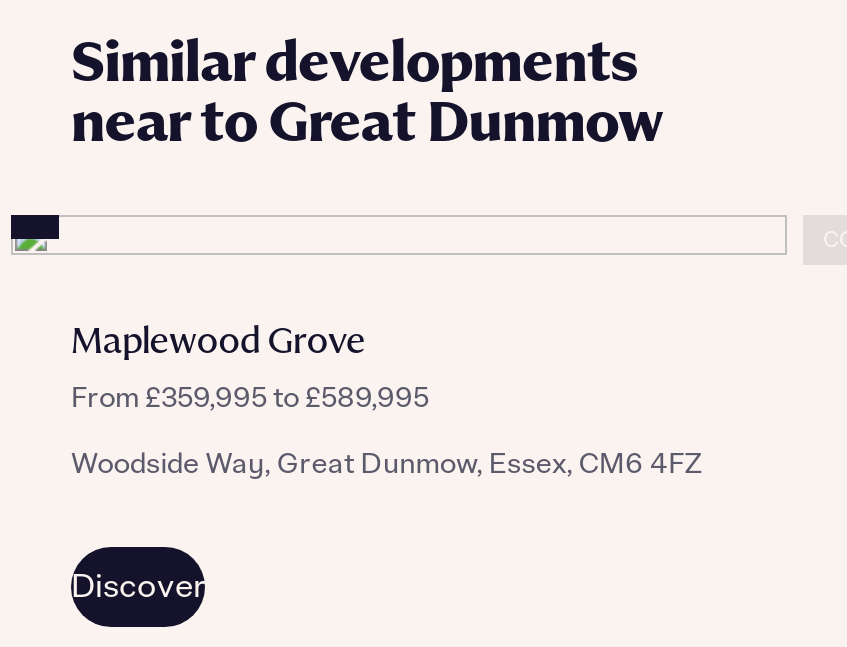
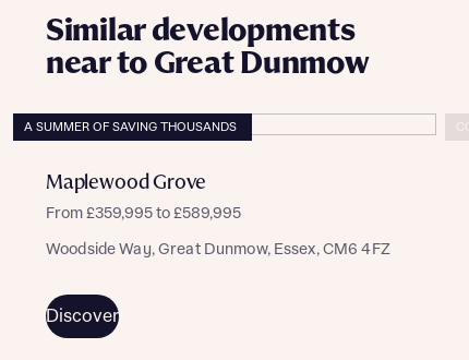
none -> [24,121,237,134] A SUMMER OF SAVING THOUSANDS

